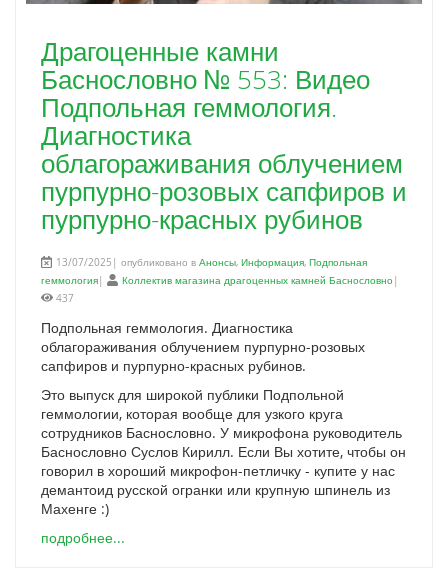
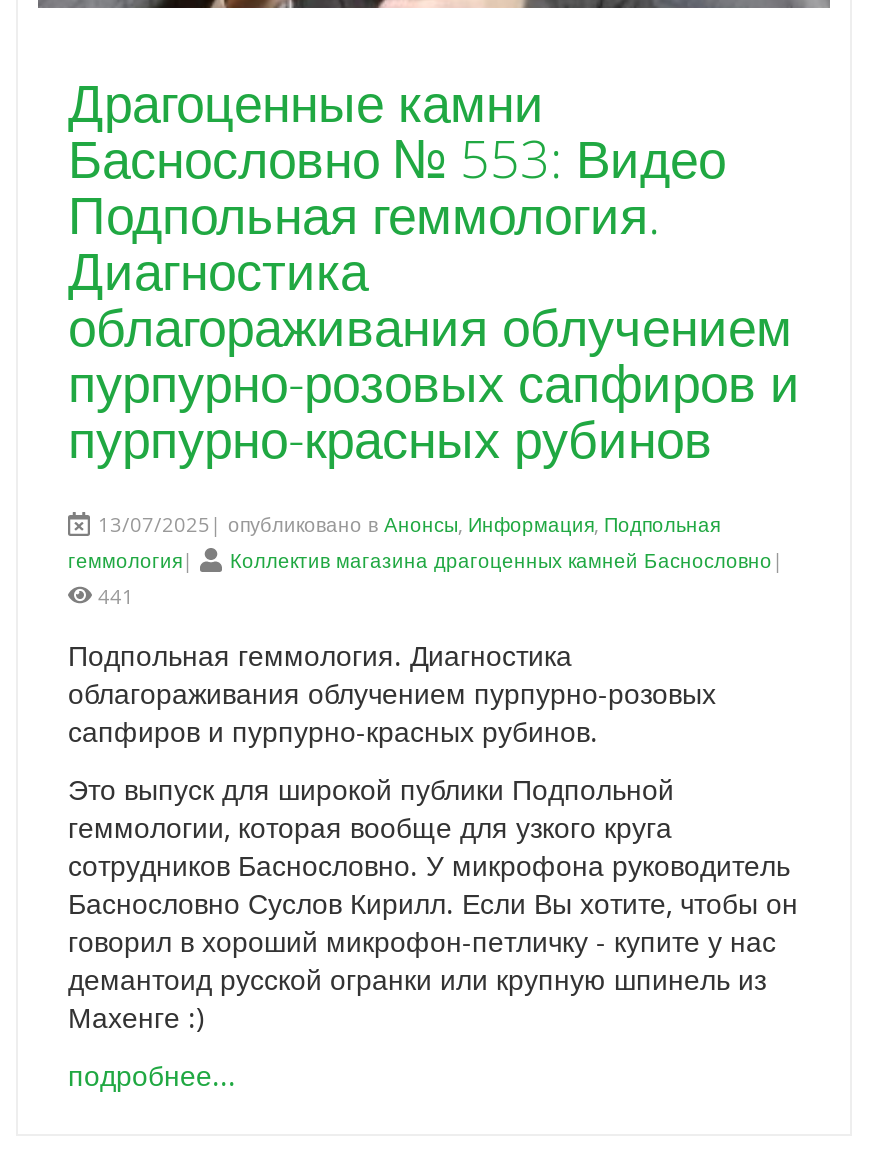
[53,292,74,305] 437 -> [92,584,134,610] 441

